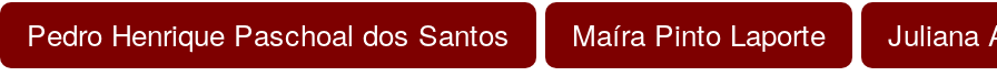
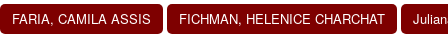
[27,14,826,56] Pedro Henrique Paschoal dos Santos | Maíra Pinto Laporte -> [12,9,385,28] FARIA, CAMILA ASSIS | FICHMAN, HELENICE CHARCHAT

